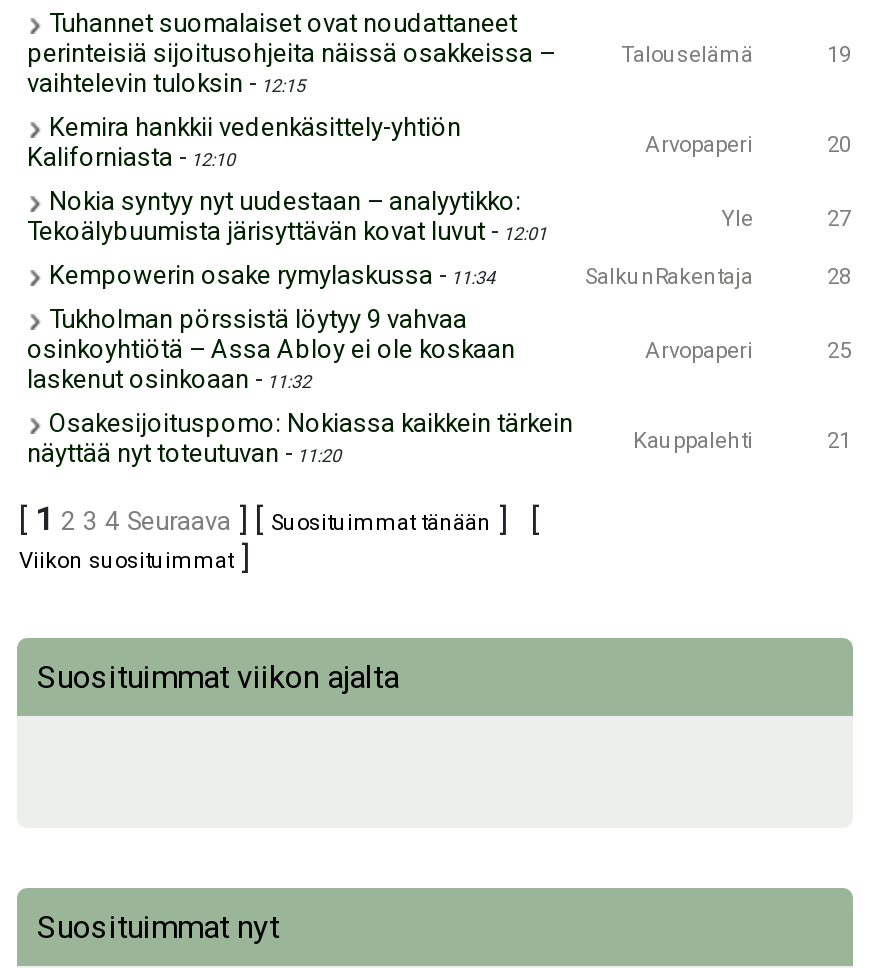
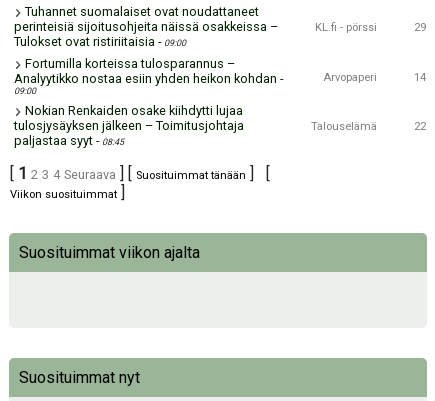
[621,42,851,68] Talouselämä | 19 -> [315,21,426,34] KL.fi - pörssi | 29
[27,68,305,98] vaihtelevin tuloksin - 12:15 -> [14,34,186,49] Tulokset ovat ristiriitaisia - 09:00
[27,112,461,172] Kemira hankkii vedenkäsittely-yhtiön | Kaliforniasta - 12:10 -> [14,56,284,96] Fortumilla korteissa tulosparannus – | Analyytikko nostaa esiin yhden heikon kohdan - | 09:00
[27,132,851,394] 20 | Nokia syntyy nyt uudestaan – analyytikko: | Tekoälybuumista järisyttävän kovat luvut - 12:01 | Yle | 27 | Kempowerin osake rymylaskussa - 11:34 | SalkunRakentaja | 28 | Tukholman pörssistä löytyy 9 vahvaa | osinkoyhtiötä – Assa Abloy ei ole koskaan | laskenut osinkoaan - 11:32 -> [14,71,426,148] 14 | Nokian Renkaiden osake kiihdytti lujaa | tulosjysäyksen jälkeen – Toimitusjohtaja | paljastaa syyt -08:45
[27,338,851,468] Arvopaperi | 25 | Osakesijoituspomo: Nokiassa kaikkein tärkein | näyttää nyt toteutuvan - 11:20 | Kauppalehti | 21 -> [311,120,426,133] Talouselämä | 22

